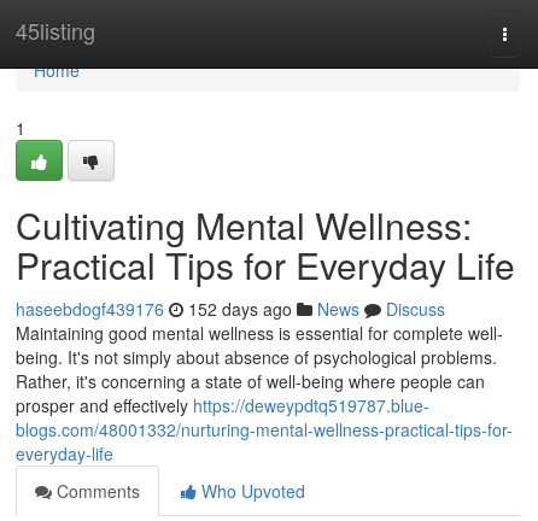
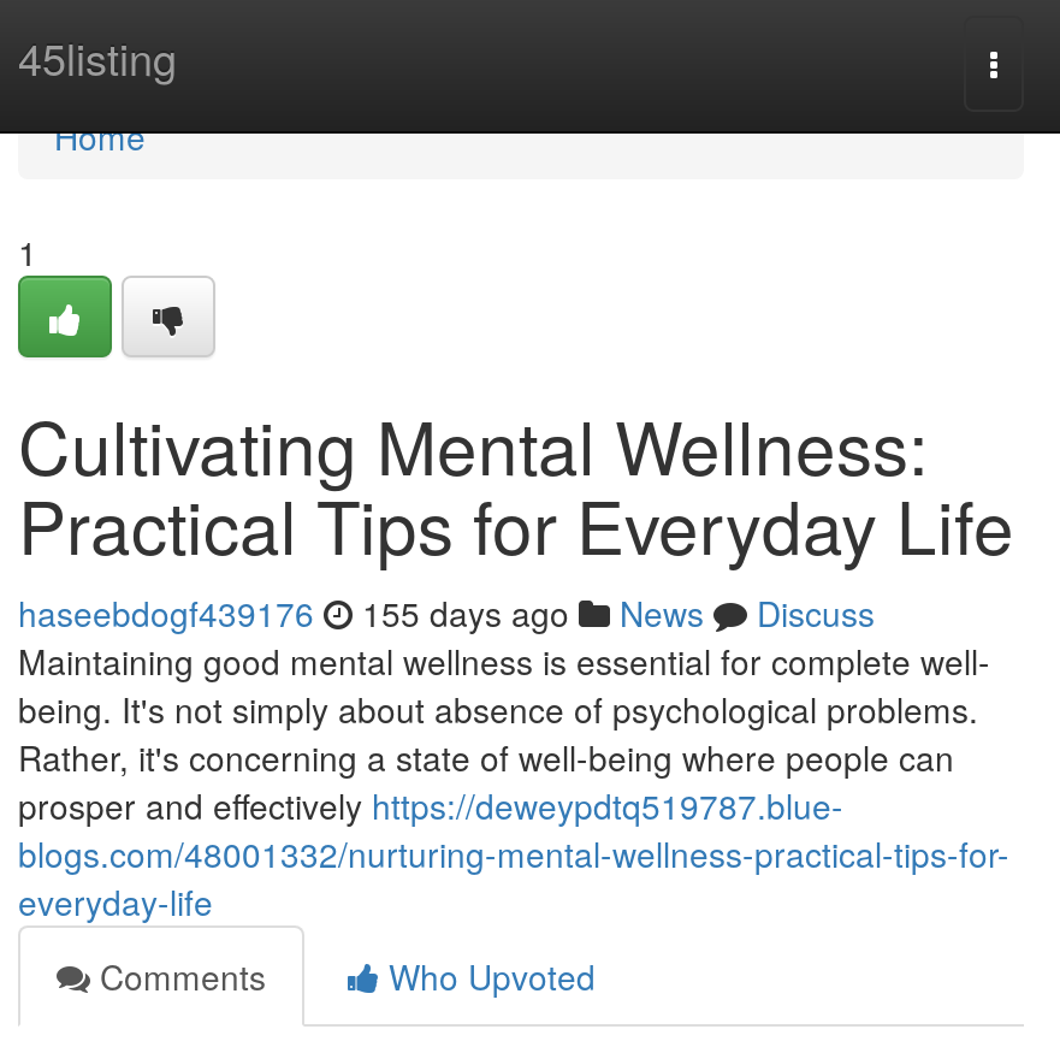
[16,297,445,321] haseebdogf439176 152 days ago News Discuss -> [18,588,875,637] haseebdogf439176 155 days ago News Discuss

